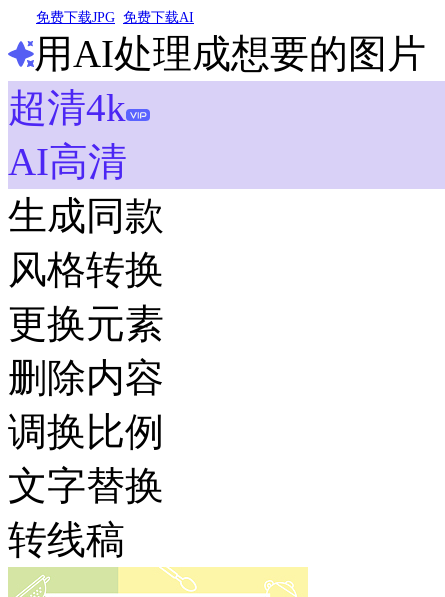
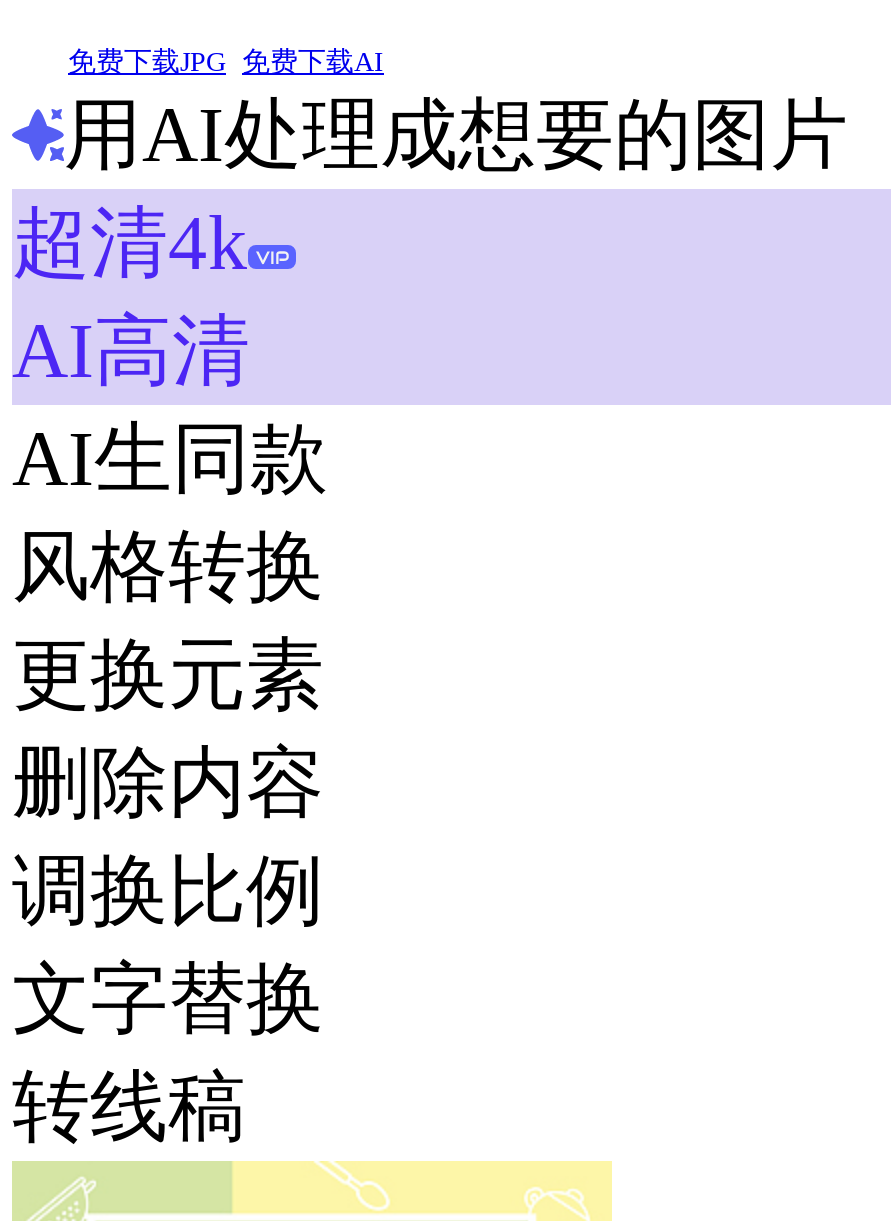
[8,194,164,237] 生成同款 -> [12,416,328,502] AI生同款

